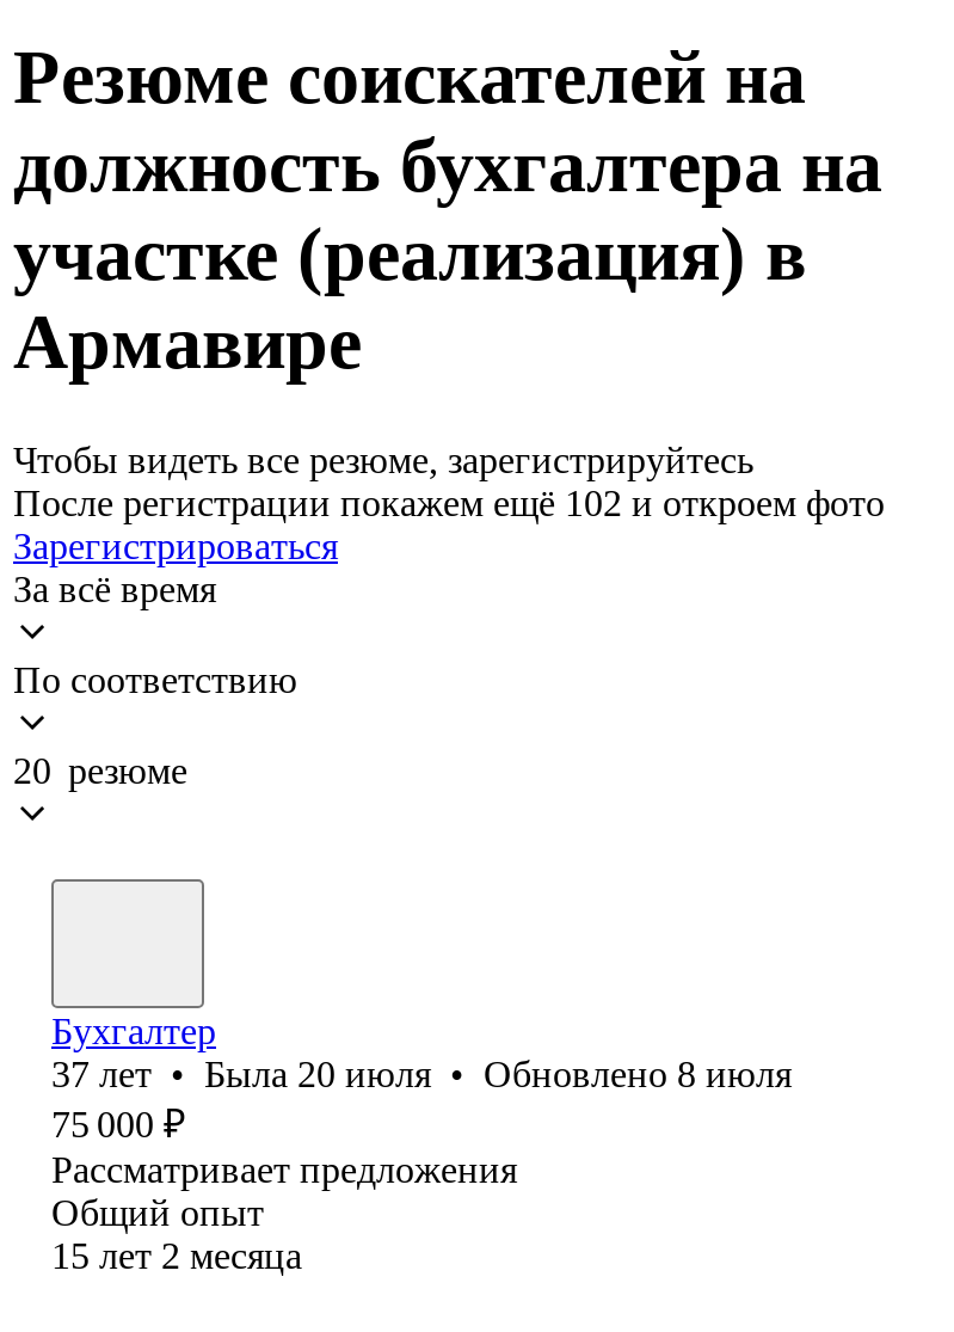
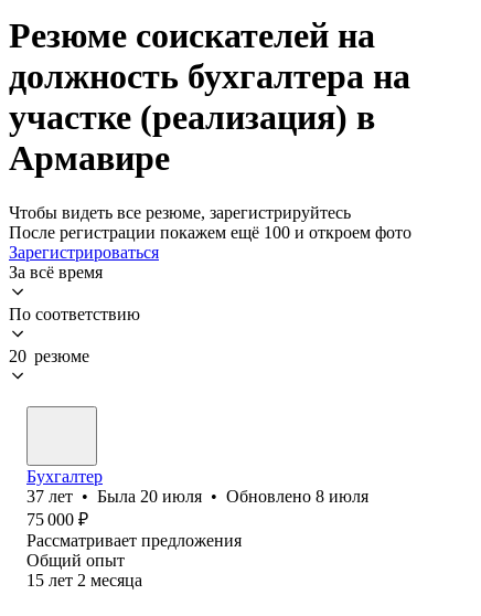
[13,482,885,523] После регистрации покажем ещё 102 и откроем фото -> [9,223,411,242] После регистрации покажем ещё 100 и откроем фото

